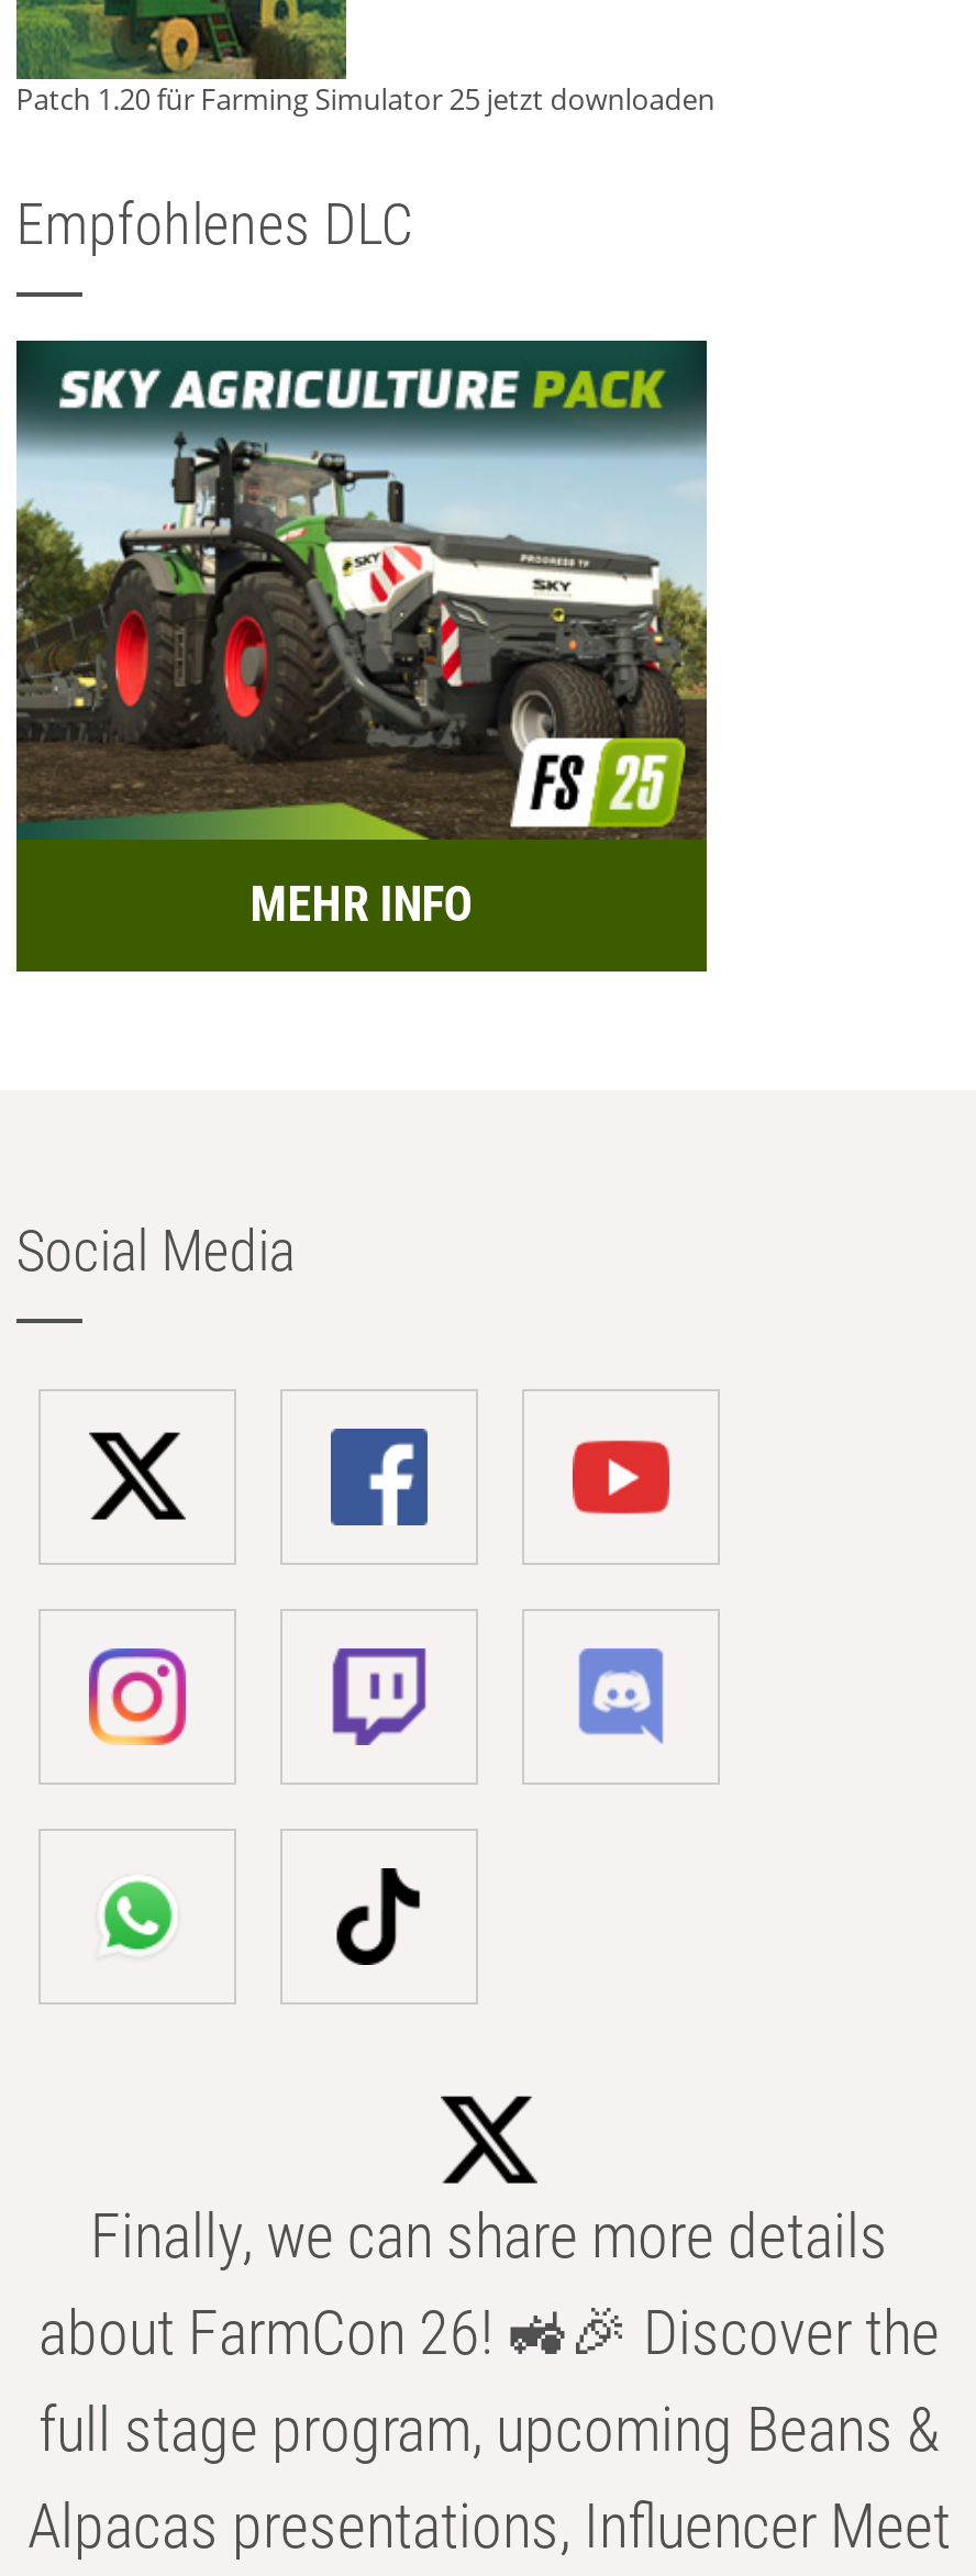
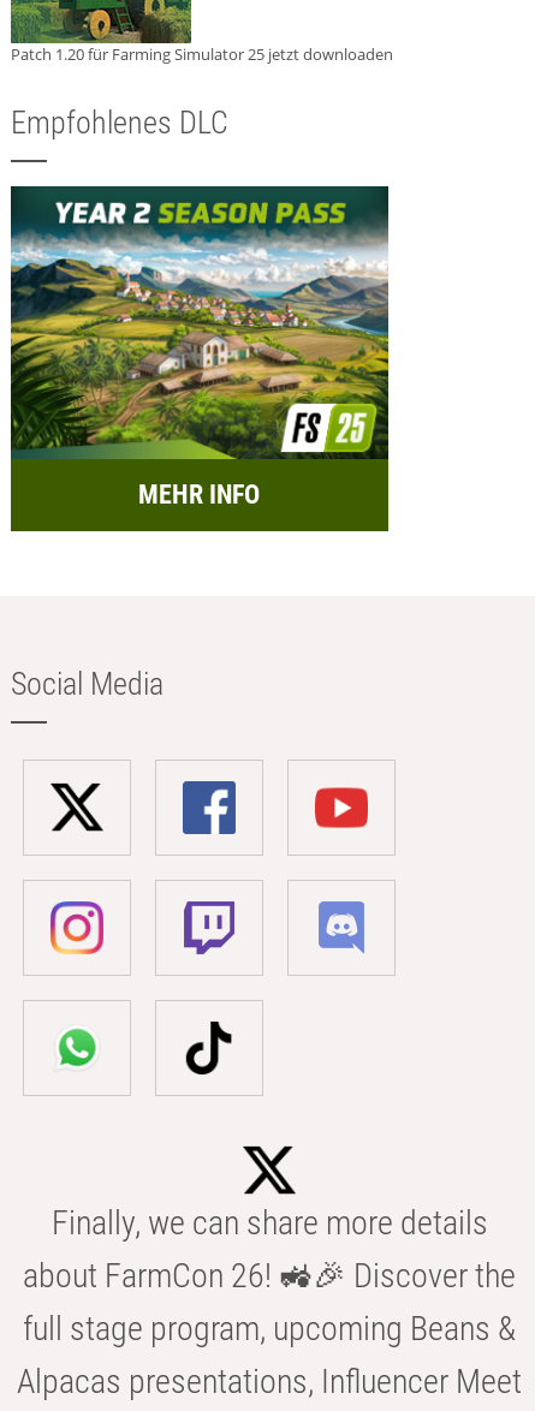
[14,367,707,840] [image] -> [10,202,390,459] [image]

